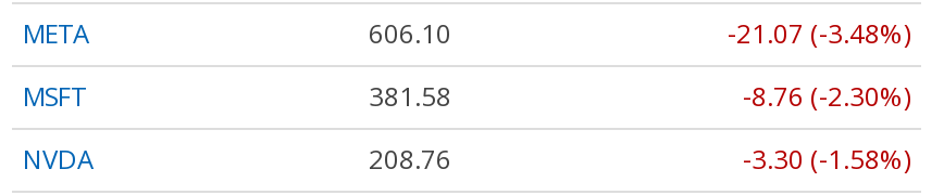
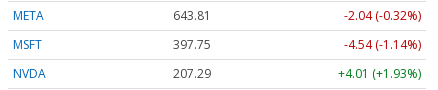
[369,16,451,52] 606.10 -> [173,7,211,24] 643.81
[728,16,910,52] -21.07 (-3.48%) -> [344,7,421,24] -2.04 (-0.32%)
[369,78,451,115] 381.58 -> [173,36,211,53] 397.75
[743,78,910,115] -8.76 (-2.30%) -> [344,36,421,53] -4.54 (-1.14%)
[369,141,451,178] 208.76 -> [173,65,211,82] 207.29
[743,141,910,178] -3.30 (-1.58%) -> [338,65,421,82] +4.01 (+1.93%)

